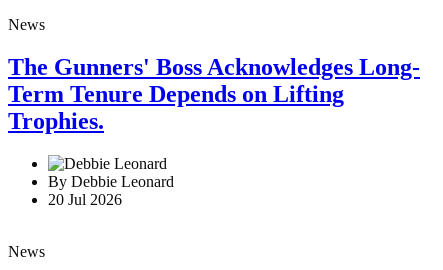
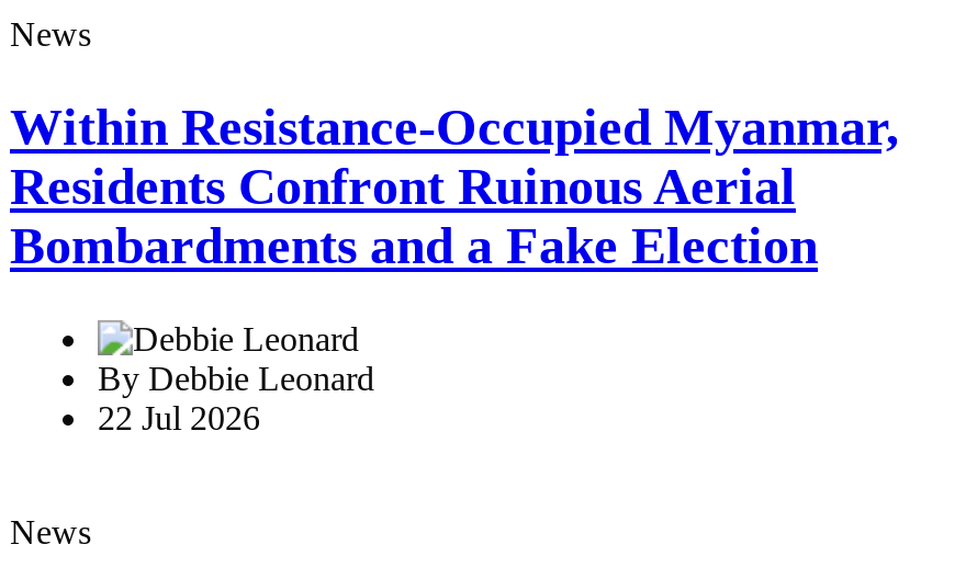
[8,54,420,134] The Gunners' Boss Acknowledges Long- | Term Tenure Depends on Lifting | Trophies. -> [10,99,899,274] Within Resistance-Occupied Myanmar, | Residents Confront Ruinous Aerial | Bombardments and a Fake Election
[48,191,122,208] 20 Jul 2026 -> [98,399,260,436] 22 Jul 2026

